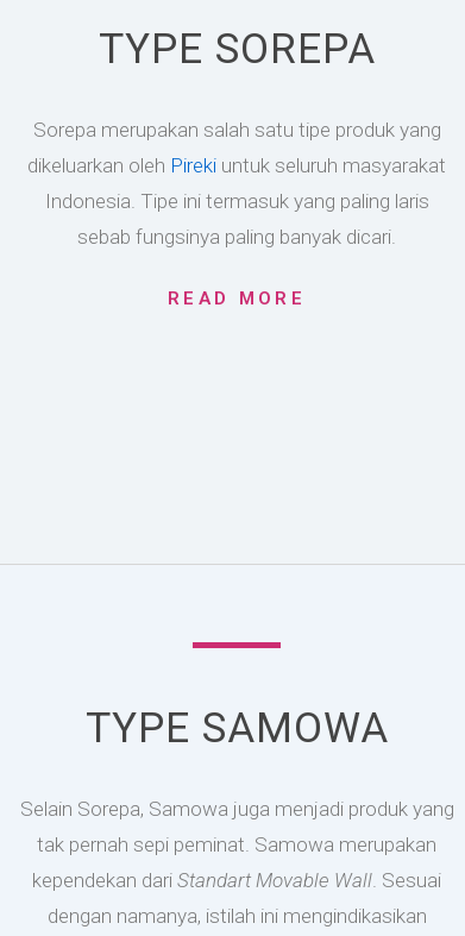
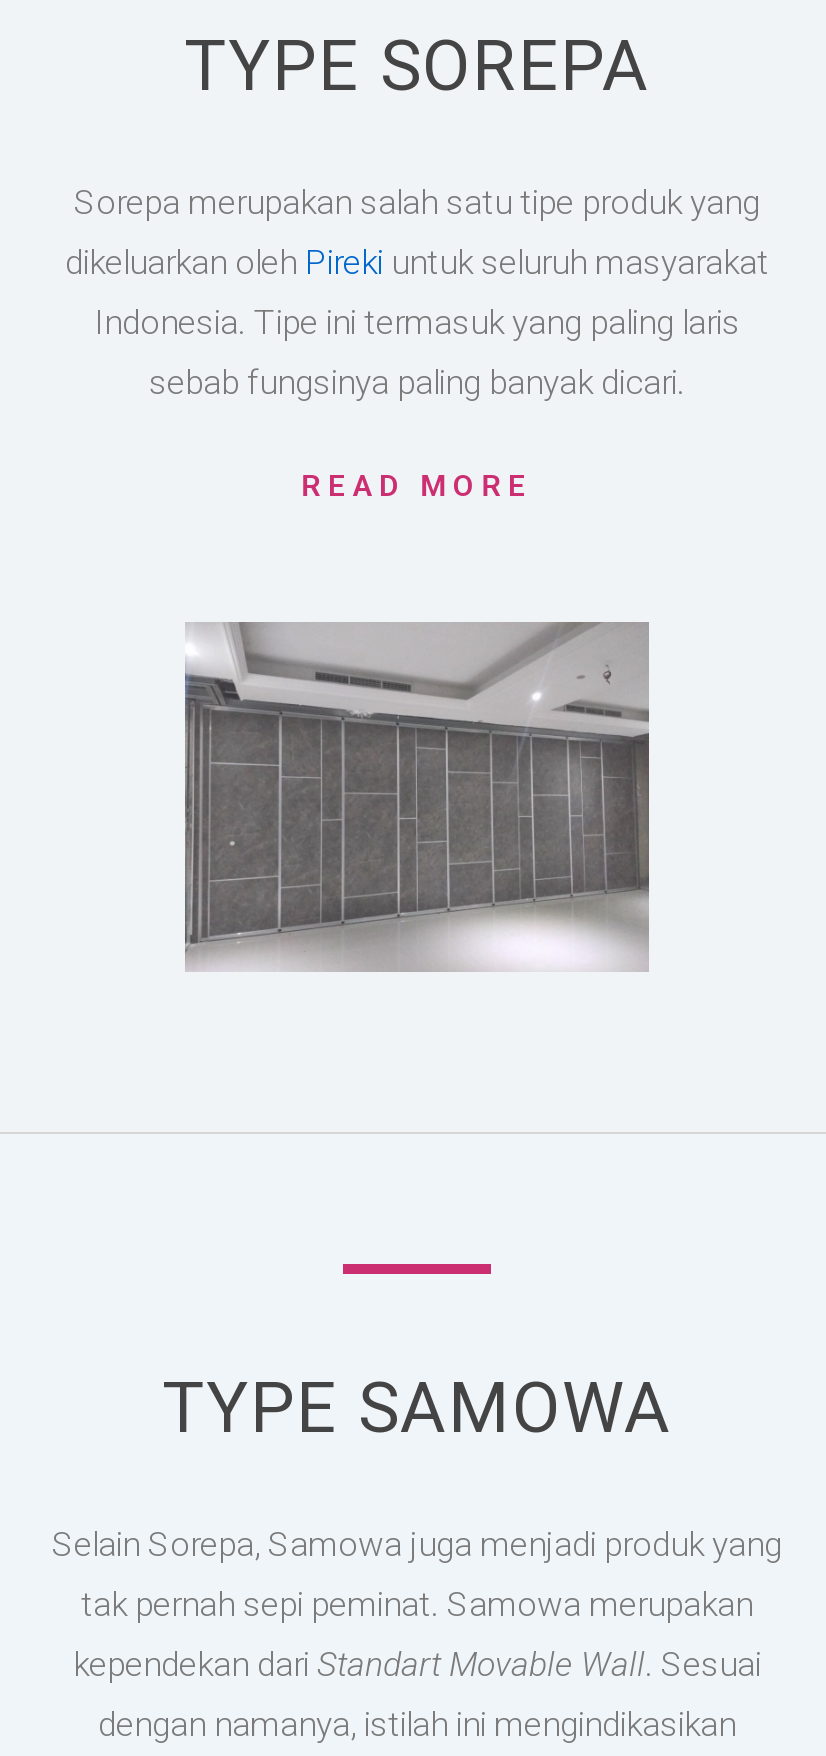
none -> [183,619,651,973] [image]

